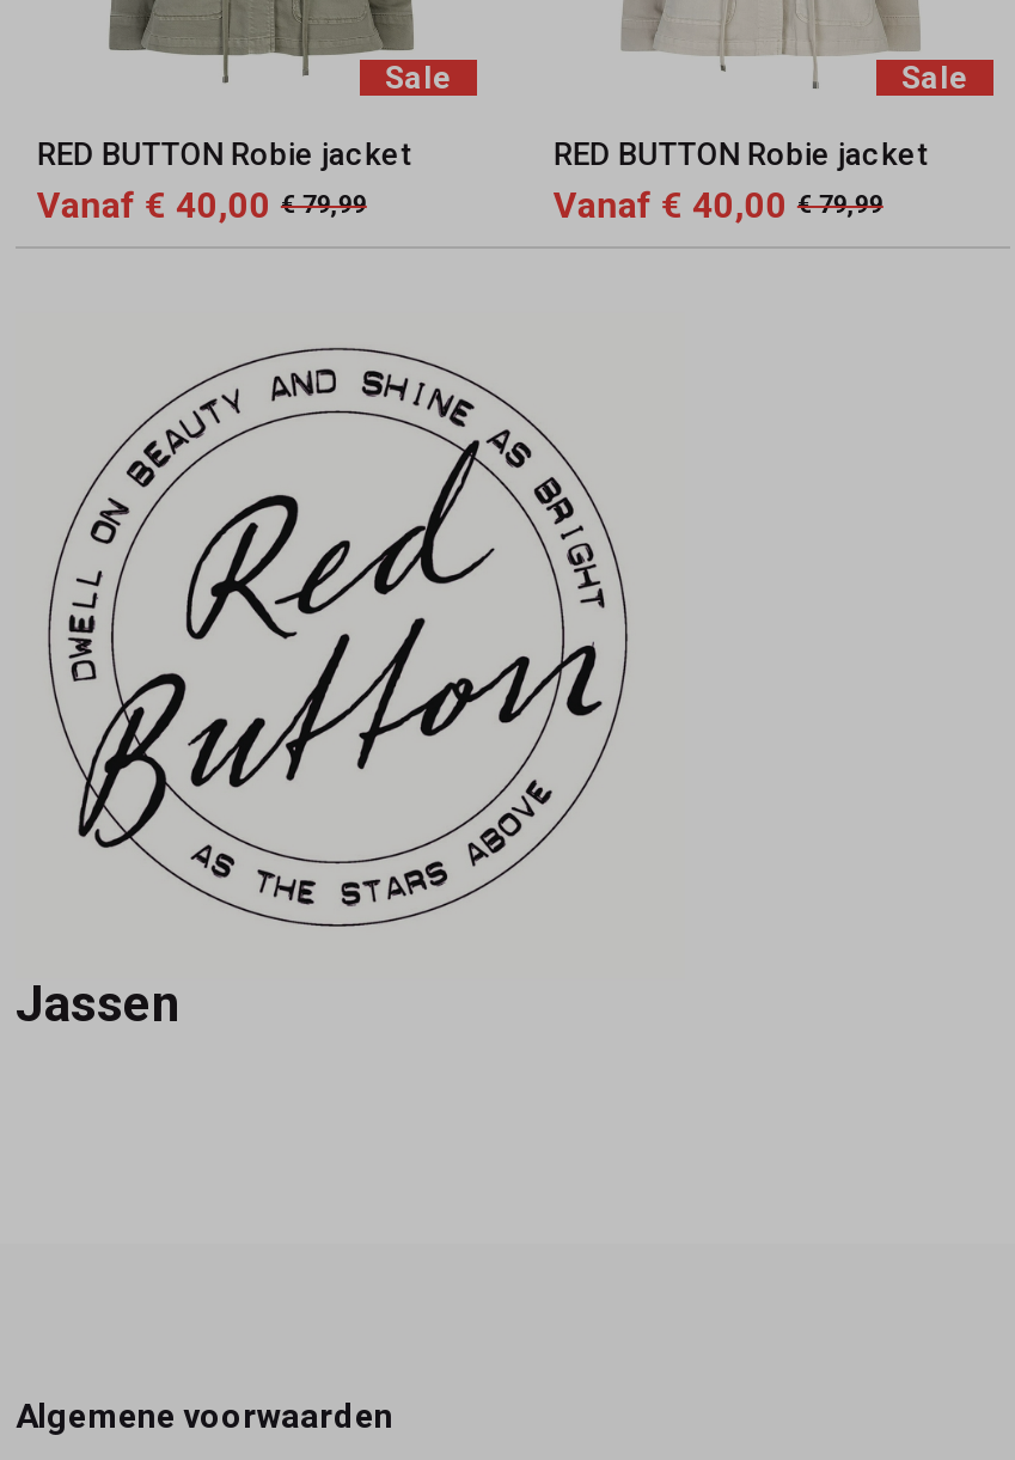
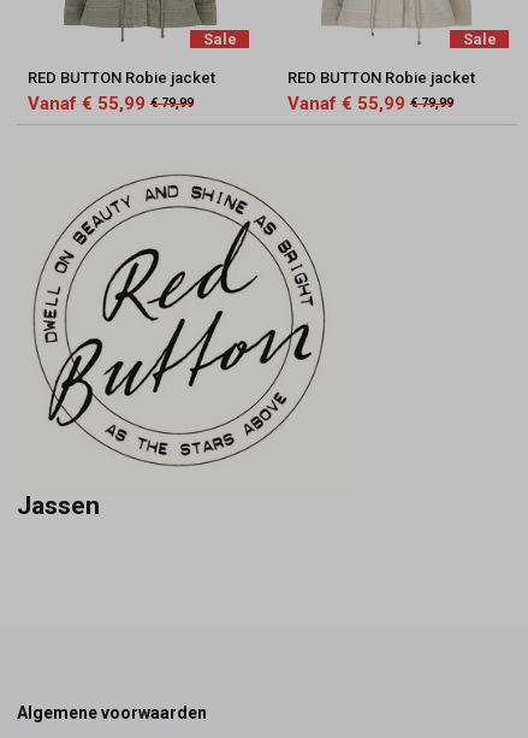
[37,184,367,227] Vanaf € 40,00 € 79,99 -> [28,93,194,114] Vanaf € 55,99 € 79,99
[553,184,883,227] Vanaf € 40,00 € 79,99 -> [287,93,453,114] Vanaf € 55,99 € 79,99

